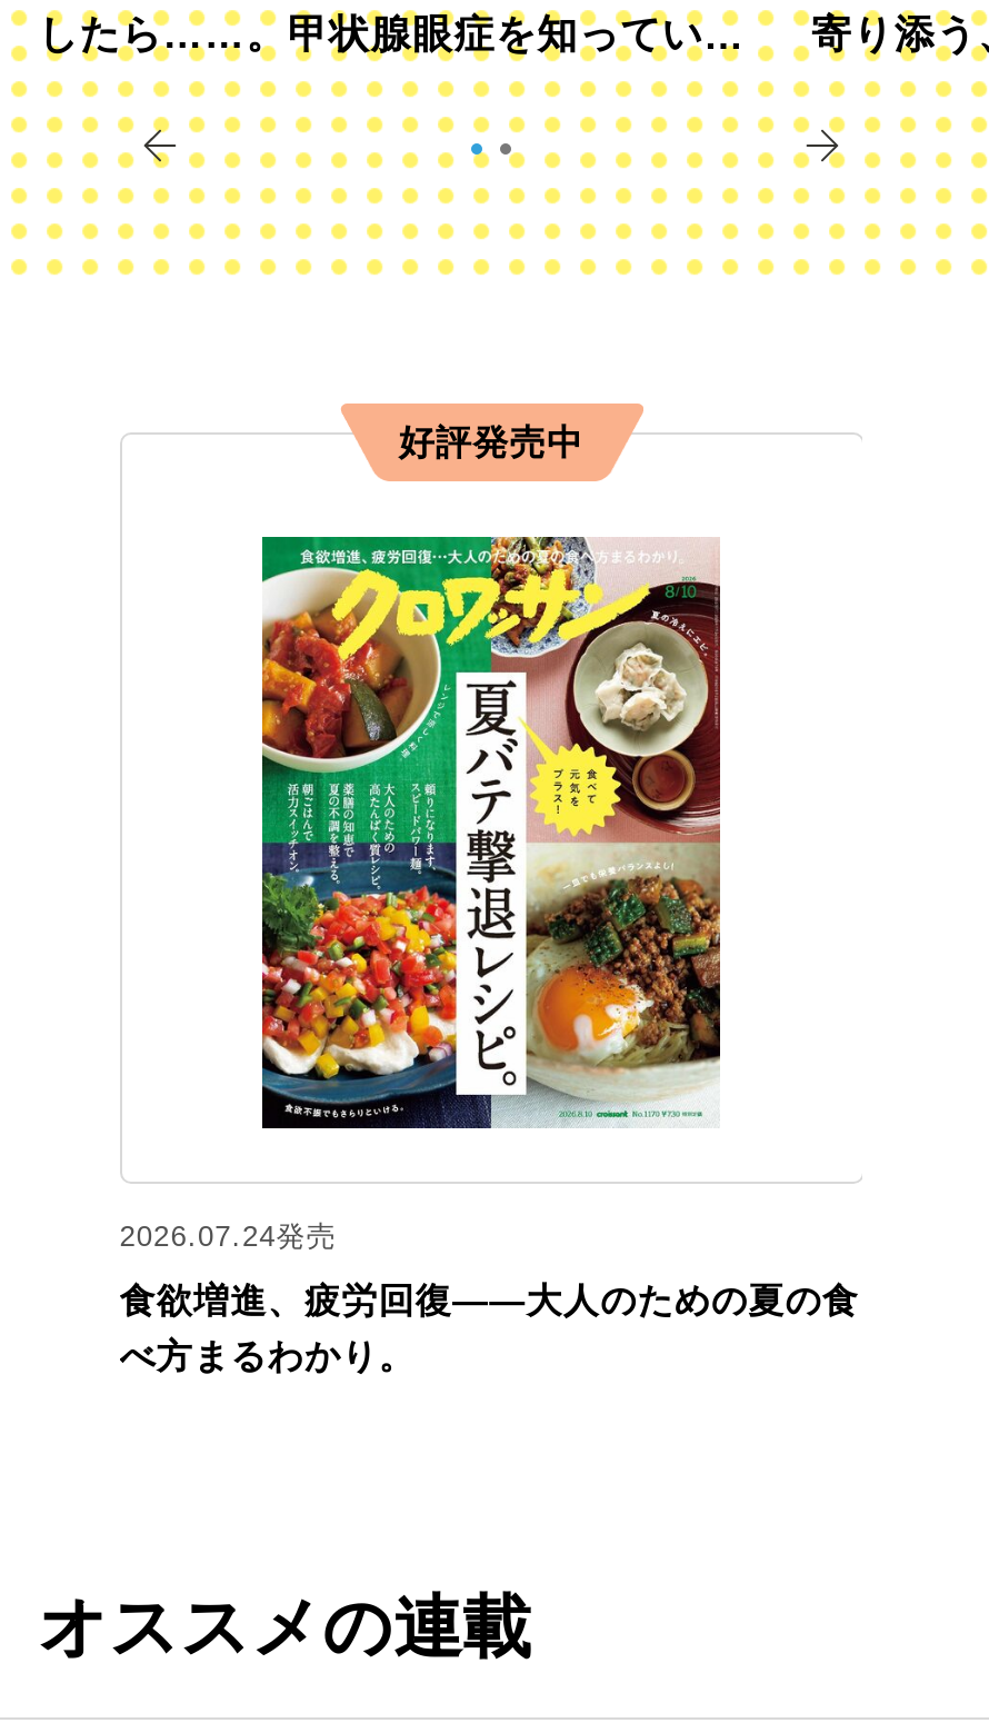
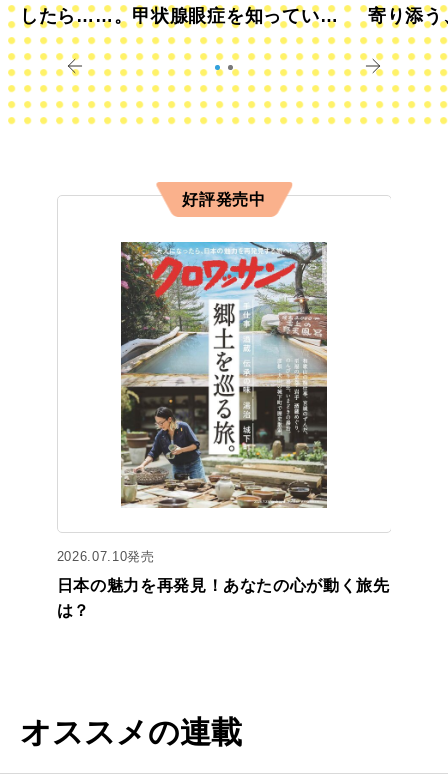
[260,535,722,1131] [image] -> [120,241,328,509] [image]
[120,1220,337,1253] 2026.07.24発売 -> [57,549,155,564] 2026.07.10発売
[120,1282,859,1320] 食欲増進、疲労回復——大人のための夏の食 -> [57,577,390,594] 日本の魅力を再発見！あなたの心が動く旅先
[120,1338,415,1376] べ方まるわかり。 -> [57,602,90,619] は？

